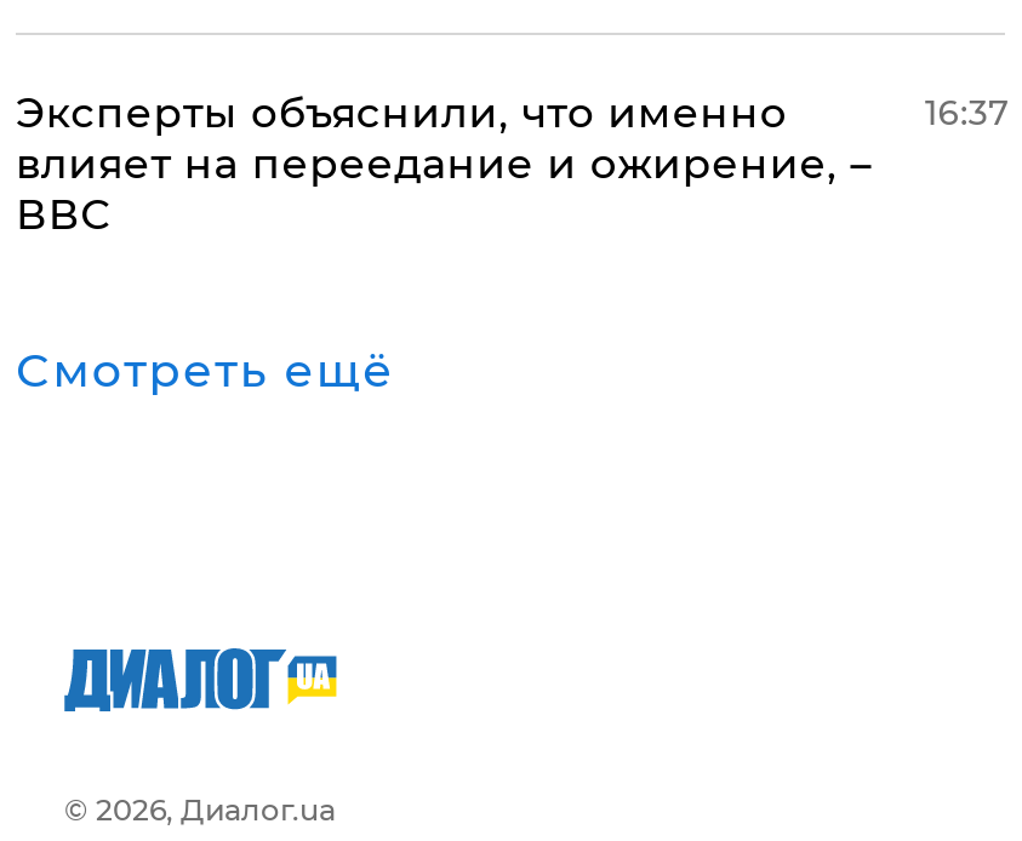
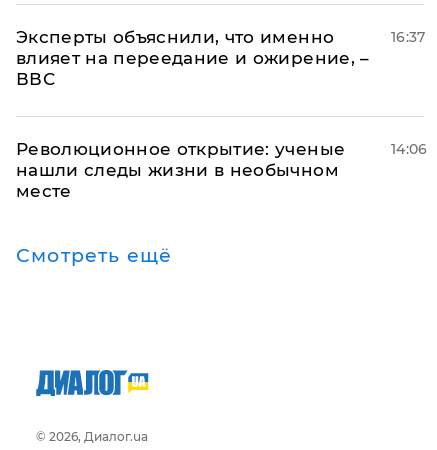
none -> [16,139,345,201] Революционное открытие: ученые | нашли следы жизни в необычном | месте
none -> [391,140,427,158] 14:06

